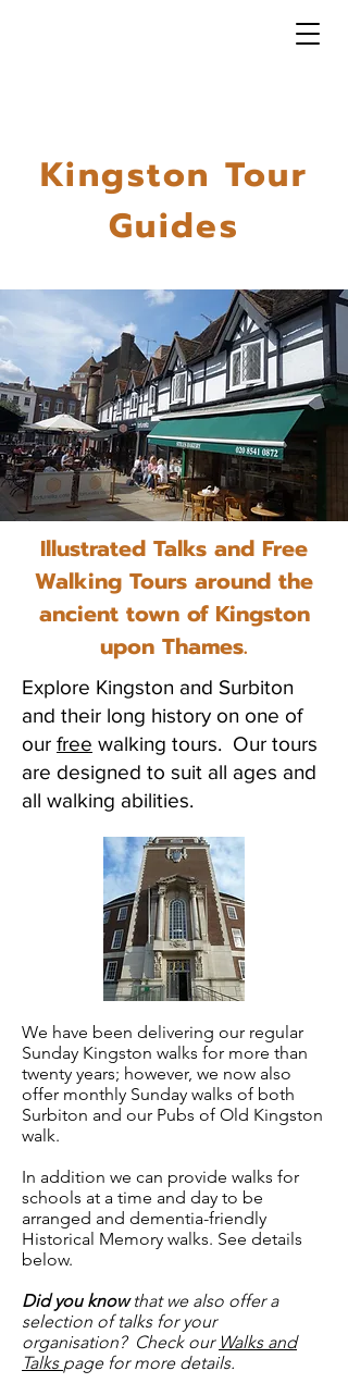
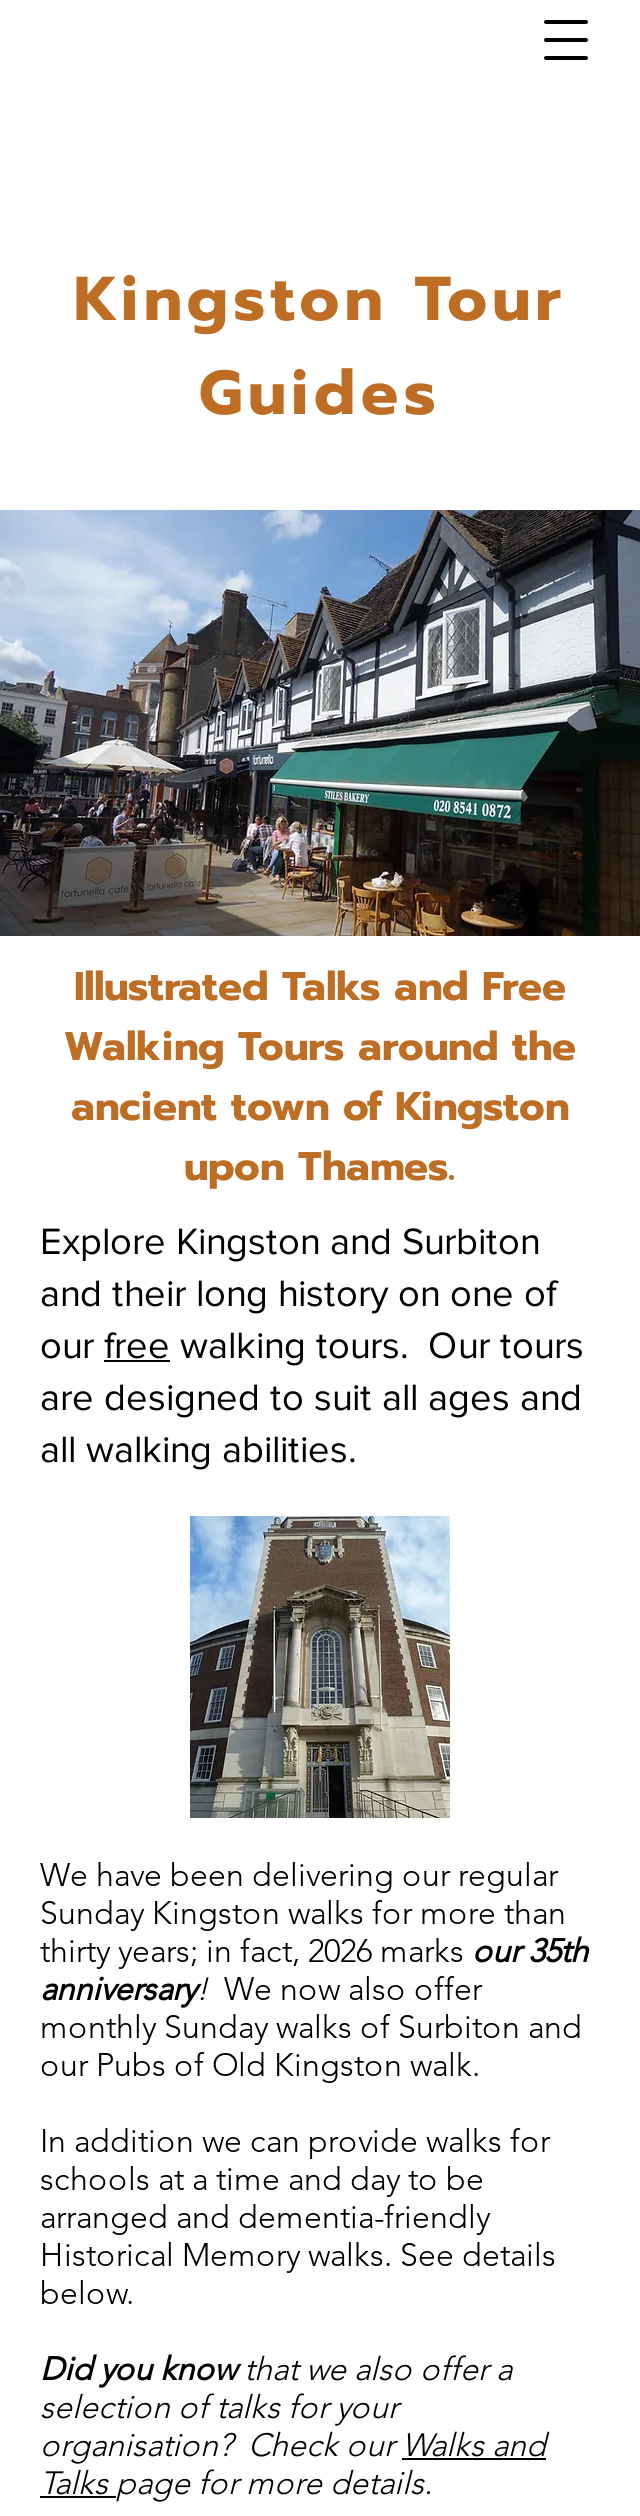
[22,1063,323,1146] twenty years; however, we now also | offer monthly Sunday walks of both | Surbiton and our Pubs of Old Kingston | walk. -> [40,1932,588,2084] thirty years; in fact, 2026 marks our 35th | anniversary! We now also offer | monthly Sunday walks of Surbiton and | our Pubs of Old Kingston walk.

